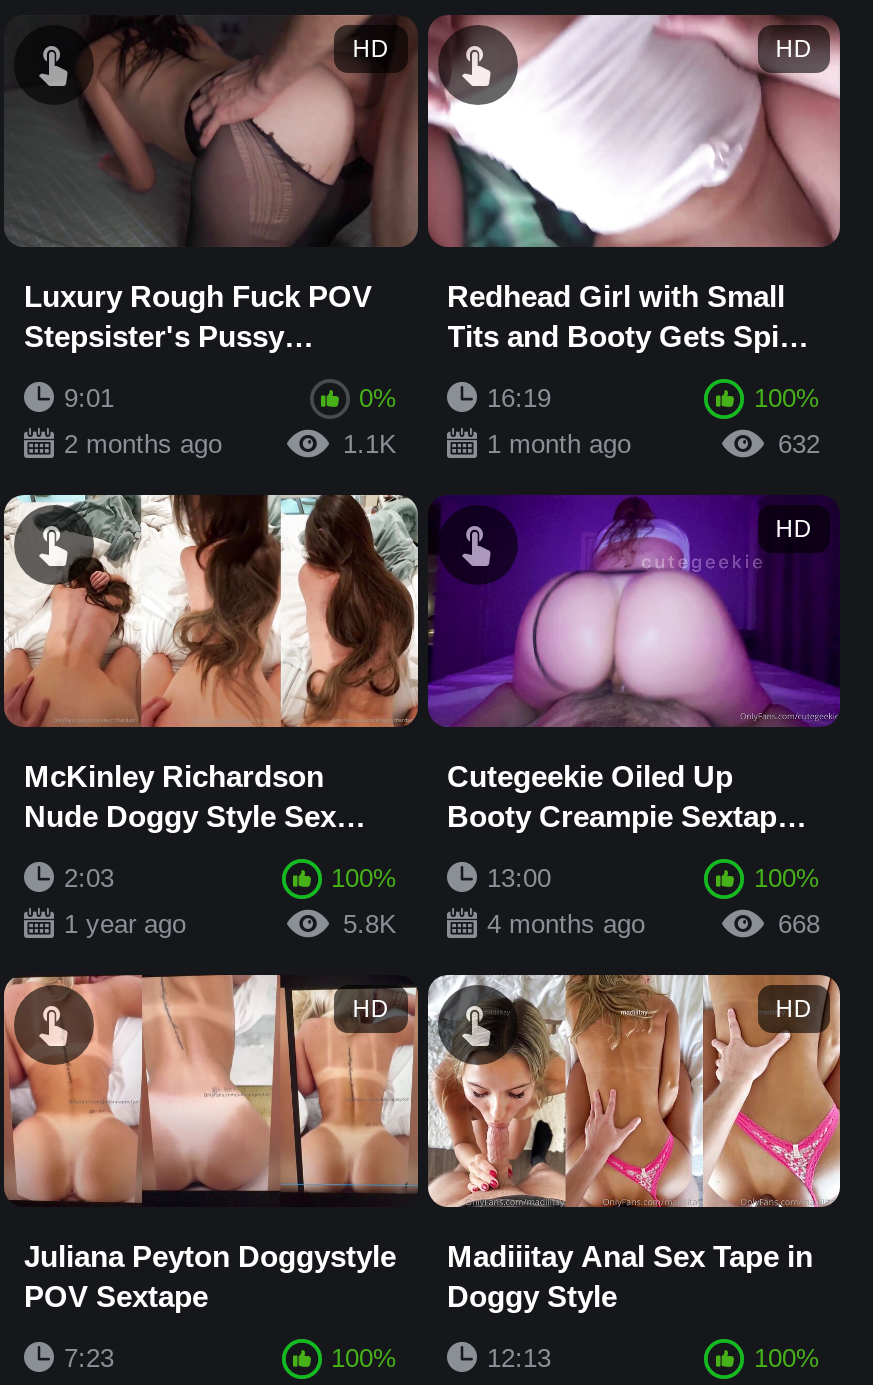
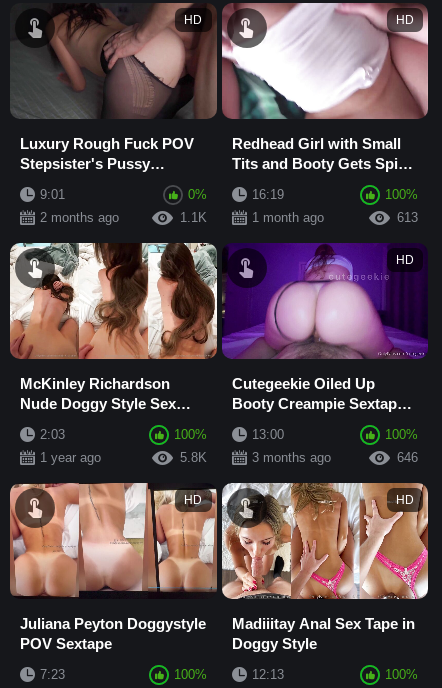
[778,429,820,459] 632 -> [397,210,418,225] 613
[487,909,645,939] 4 months ago -> [251,450,330,465] 3 months ago
[778,909,820,939] 668 -> [397,450,418,465] 646

